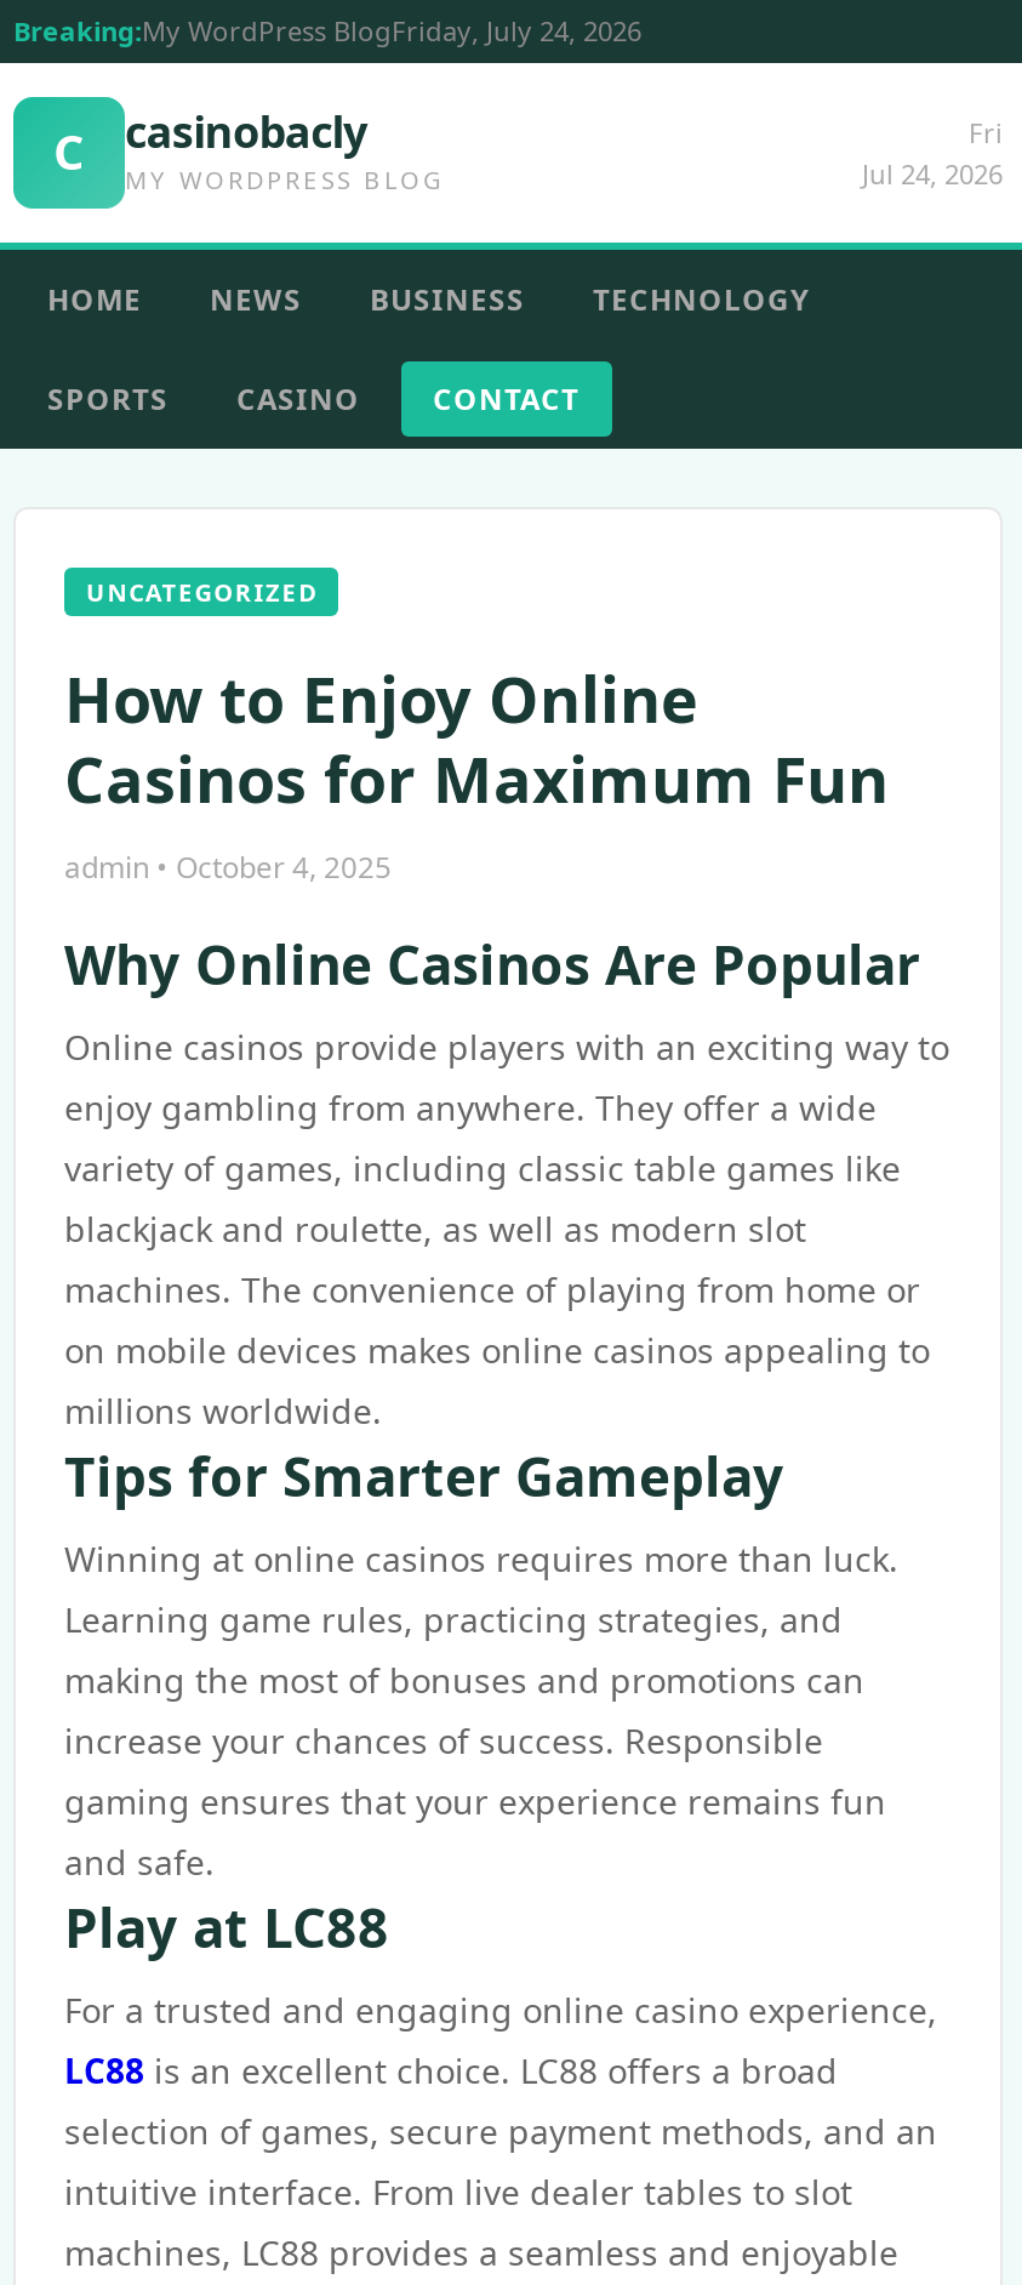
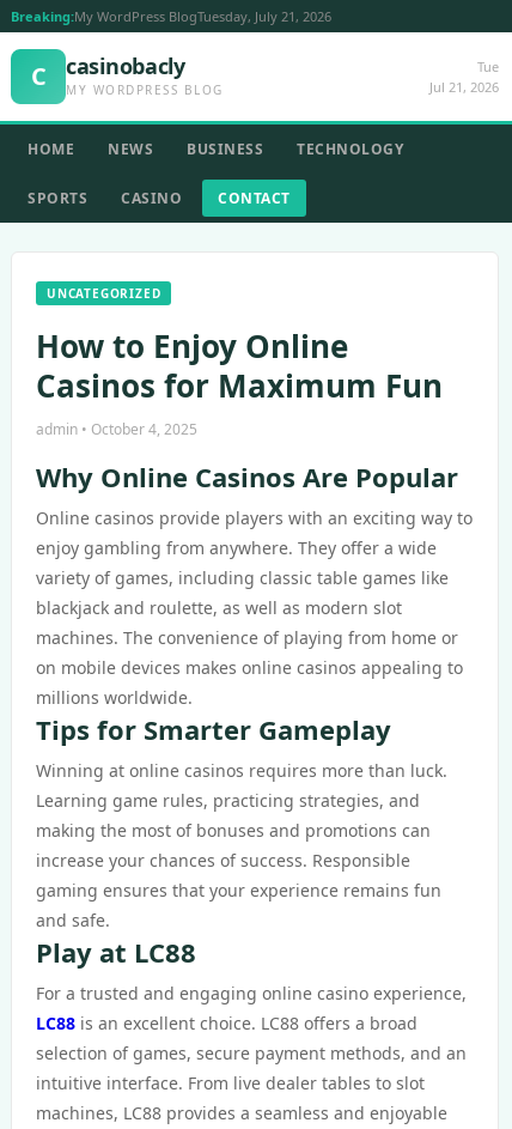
[13,12,641,49] Breaking:My WordPress BlogFriday, July 24, 2026 -> [11,7,331,25] Breaking:My WordPress BlogTuesday, July 21, 2026
[862,114,1003,192] Fri | Jul 24, 2026 -> [429,57,499,96] Tue | Jul 21, 2026

